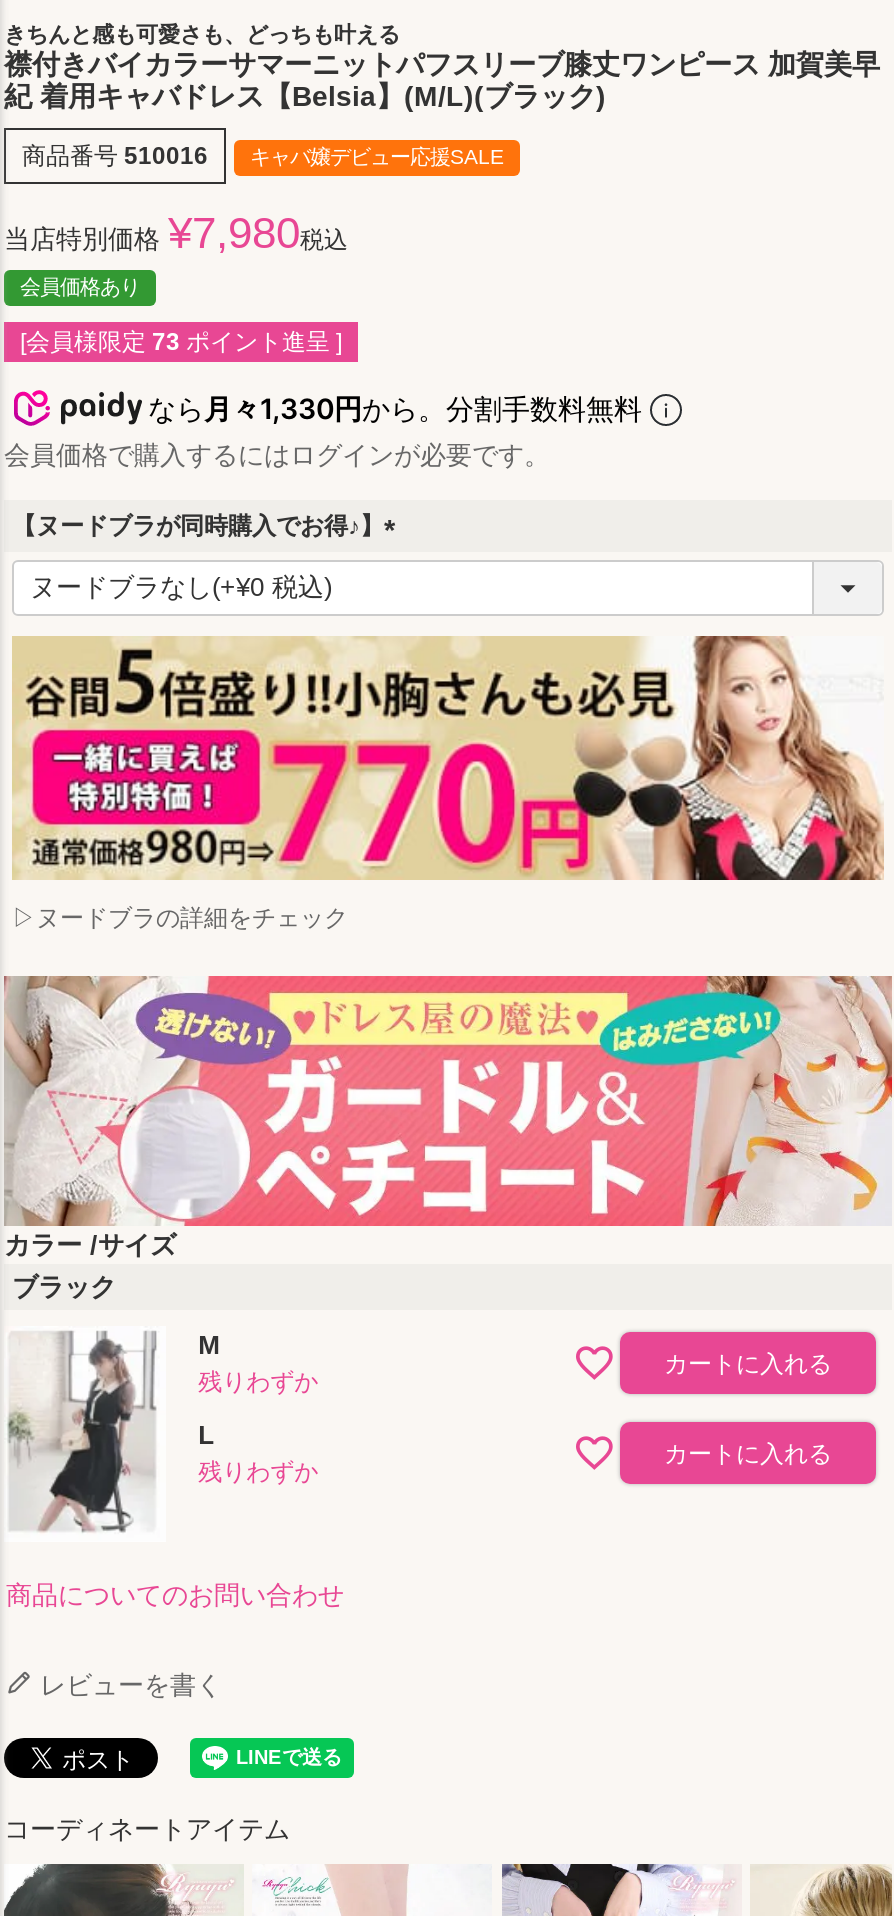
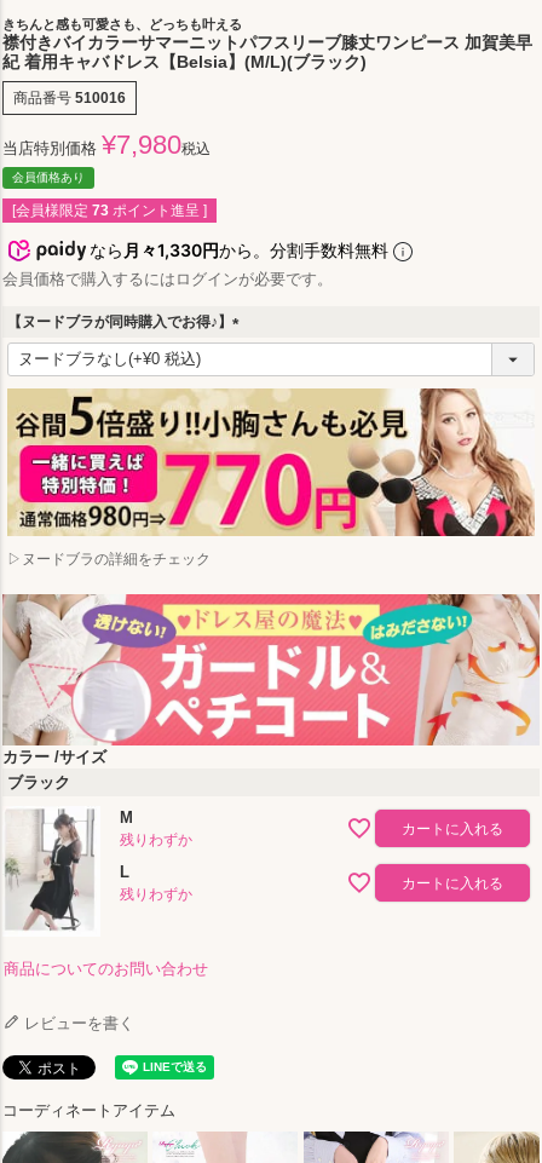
[250,146,504,168] キャバ嬢デビュー応援SALE -> none

